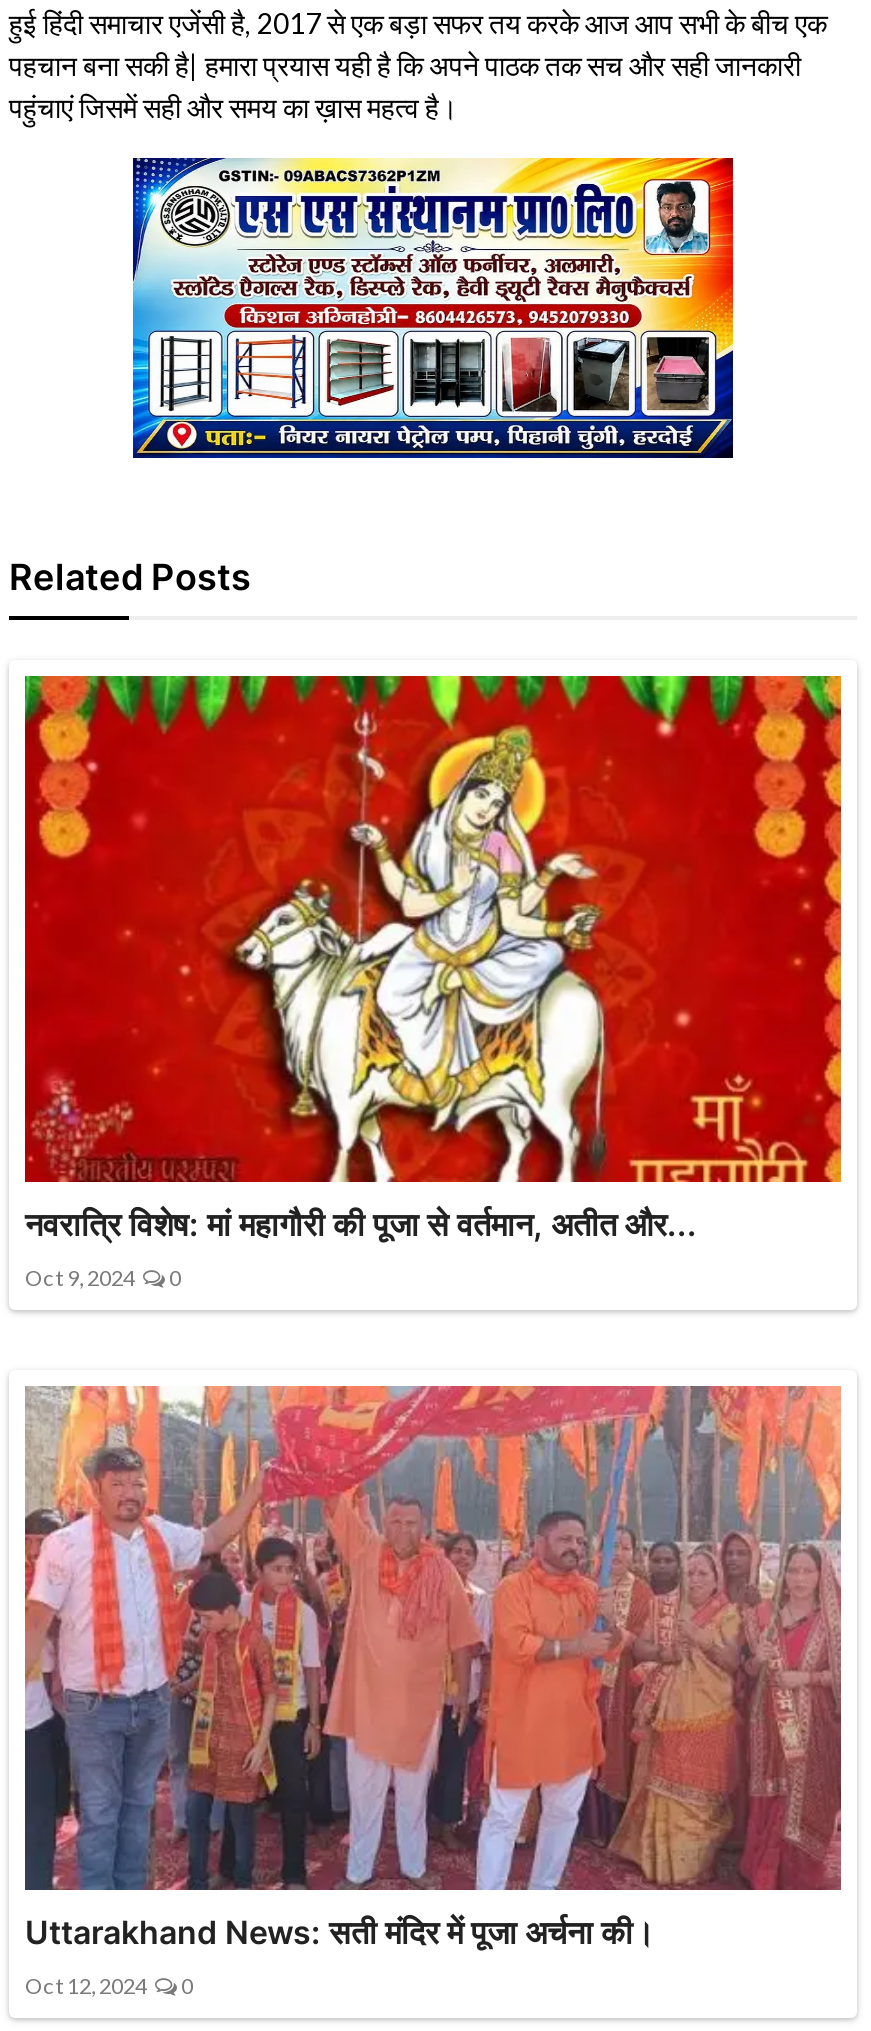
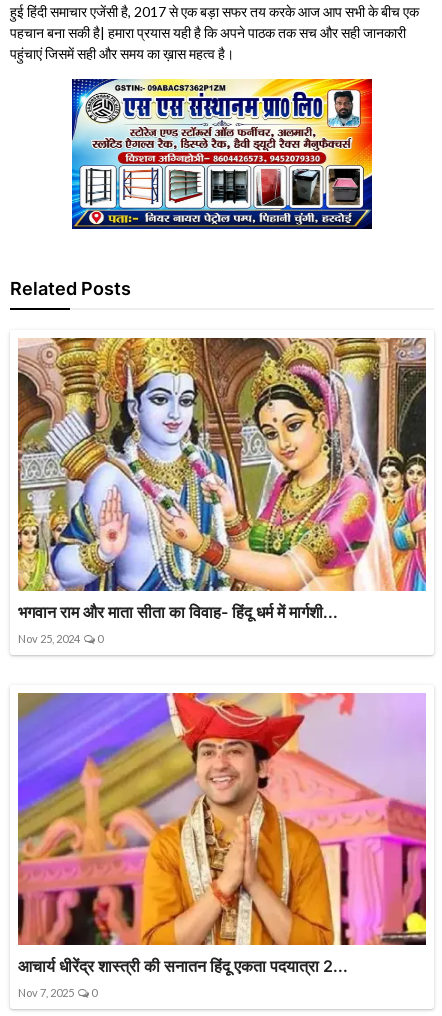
[23,674,843,1243] [image] | नवरात्रि विशेष: मां महागौरी की पूजा से वर्तमान, अतीत और... -> [17,337,427,622] [image] | भगवान राम और माता सीता का विवाह- हिंदू धर्म में मार्गशी...
[25,1263,181,1289] Oct 9, 2024 0 -> [18,632,103,645] Nov 25, 2024 0
[23,1384,843,1953] [image] | Uttarakhand News: सती मंदिर में पूजा अर्चना की। -> [17,692,427,976] [image] | आचार्य धीरेंद्र शास्त्री की सनातन हिंदू एकता पदयात्रा 2...
[25,1973,193,1999] Oct 12, 2024 0 -> [18,986,97,999] Nov 7, 2025 0

